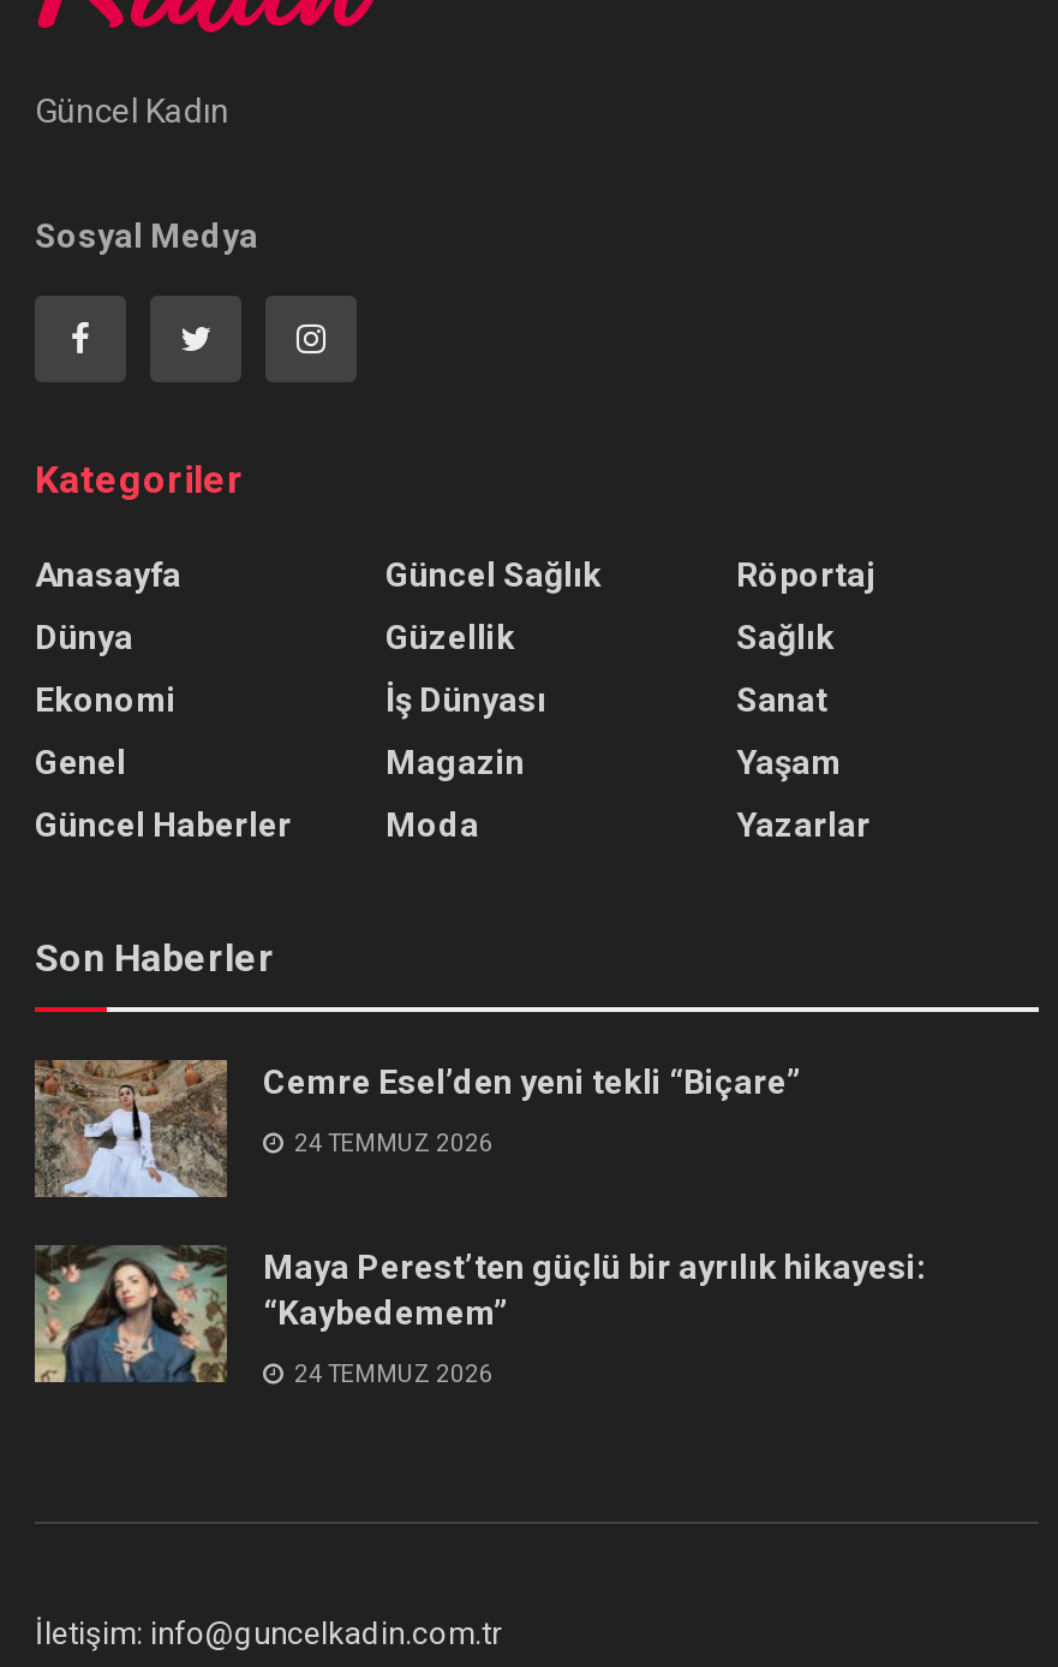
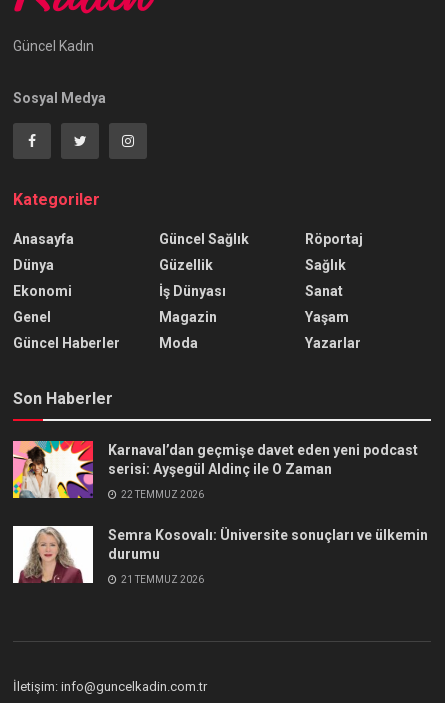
[32,1058,801,1199] [image] | Cemre Esel’den yeni tekli “Biçare” -> [12,440,418,499] [image] | Karnaval’dan geçmişe davet eden yeni podcast | serisi: Ayşegül Aldinç ile O Zaman
[289,1130,494,1156] 24 TEMMUZ 2026 -> [119,489,204,500] 22 TEMMUZ 2026
[32,1245,926,1385] [image] | Maya Perest’ten güçlü bir ayrılık hikayesi: | “Kaybedemem” -> [12,525,428,584] [image] | Semra Kosovalı: Üniversite sonuçları ve ülkemin | durumu
[289,1361,494,1387] 24 TEMMUZ 2026 -> [119,574,204,585] 21 TEMMUZ 2026

